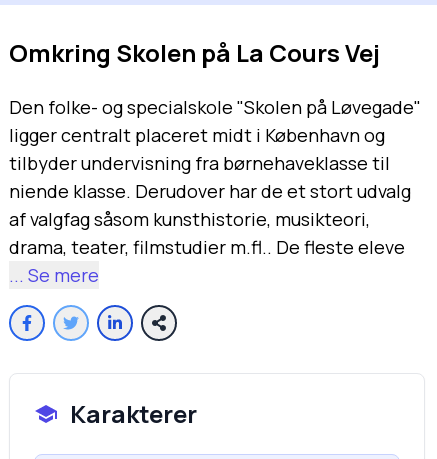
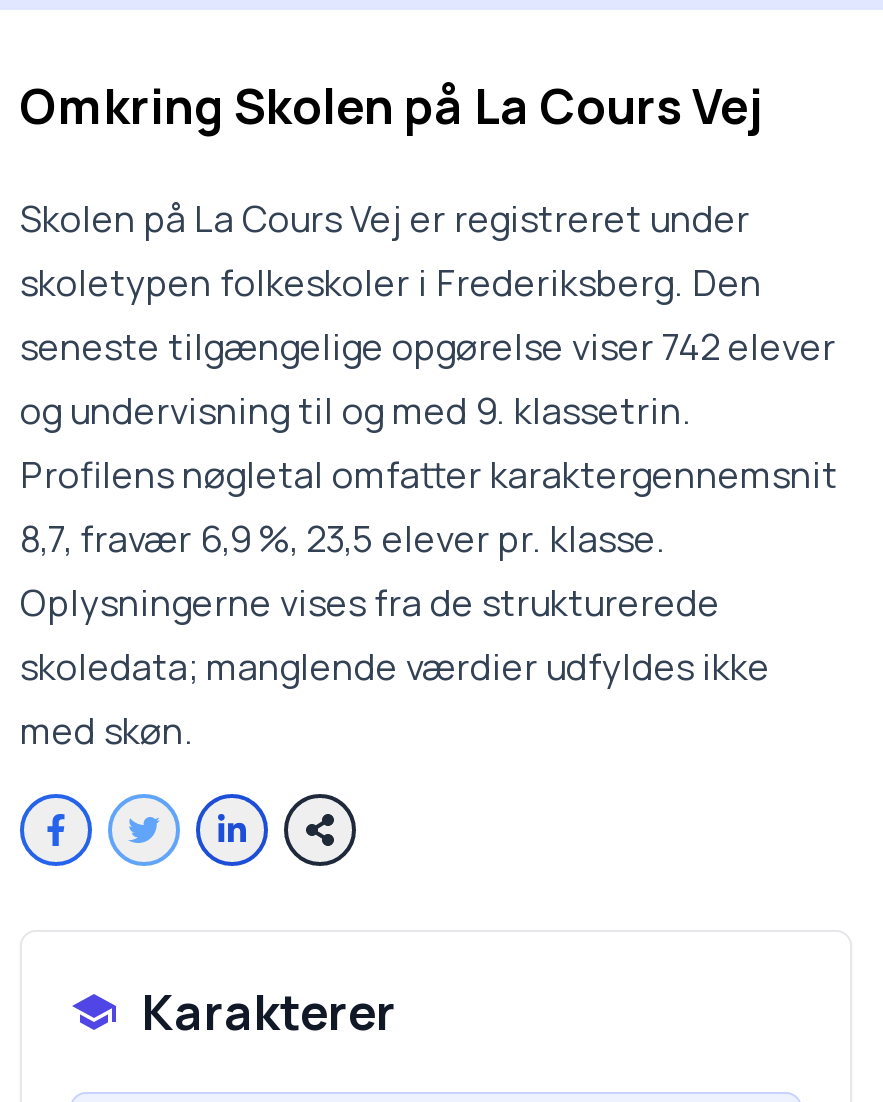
[9,95,421,287] Den folke- og specialskole "Skolen på Løvegade" | ligger centralt placeret midt i København og | tilbyder undervisning fra børnehaveklasse til | niende klasse. Derudover har de et stort udvalg | af valgfag såsom kunsthistorie, musikteori, | drama, teater, filmstudier m.fl.. De fleste eleve | ... Se mere -> [20,194,838,754] Skolen på La Cours Vej er registreret under | skoletypen folkeskoler i Frederiksberg. Den | seneste tilgængelige opgørelse viser 742 elever | og undervisning til og med 9. klassetrin. | Profilens nøgletal omfatter karaktergennemsnit | 8,7, fravær 6,9 %, 23,5 elever pr. klasse. | Oplysningerne vises fra de strukturerede | skoledata; manglende værdier udfyldes ikke | med skøn.

